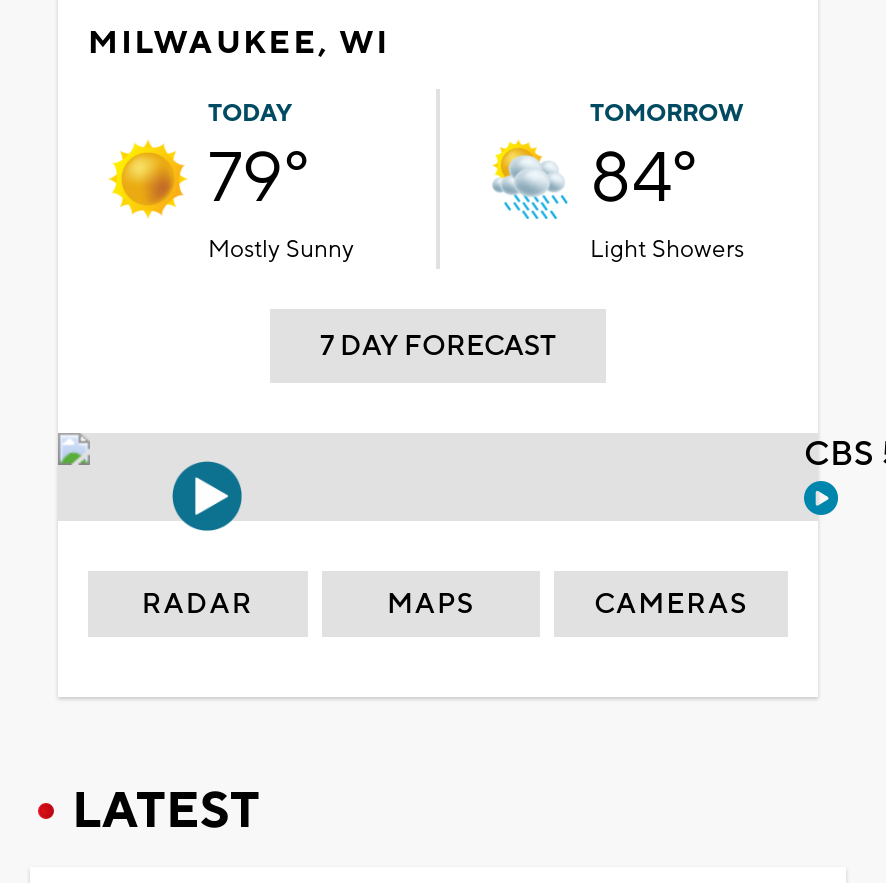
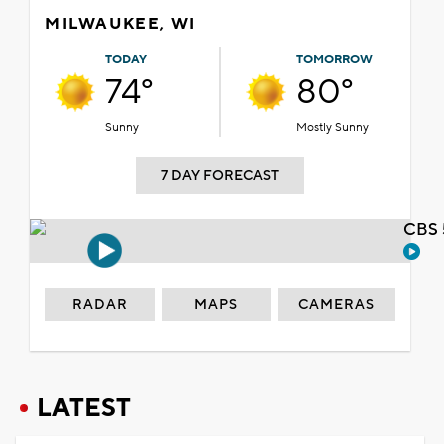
[208,135,354,265] 79° | Mostly Sunny -> [105,70,154,135] 74° | Sunny
[492,135,744,265] [image] | 84° | Light Showers -> [246,70,369,135] [image] | 80° | Mostly Sunny

